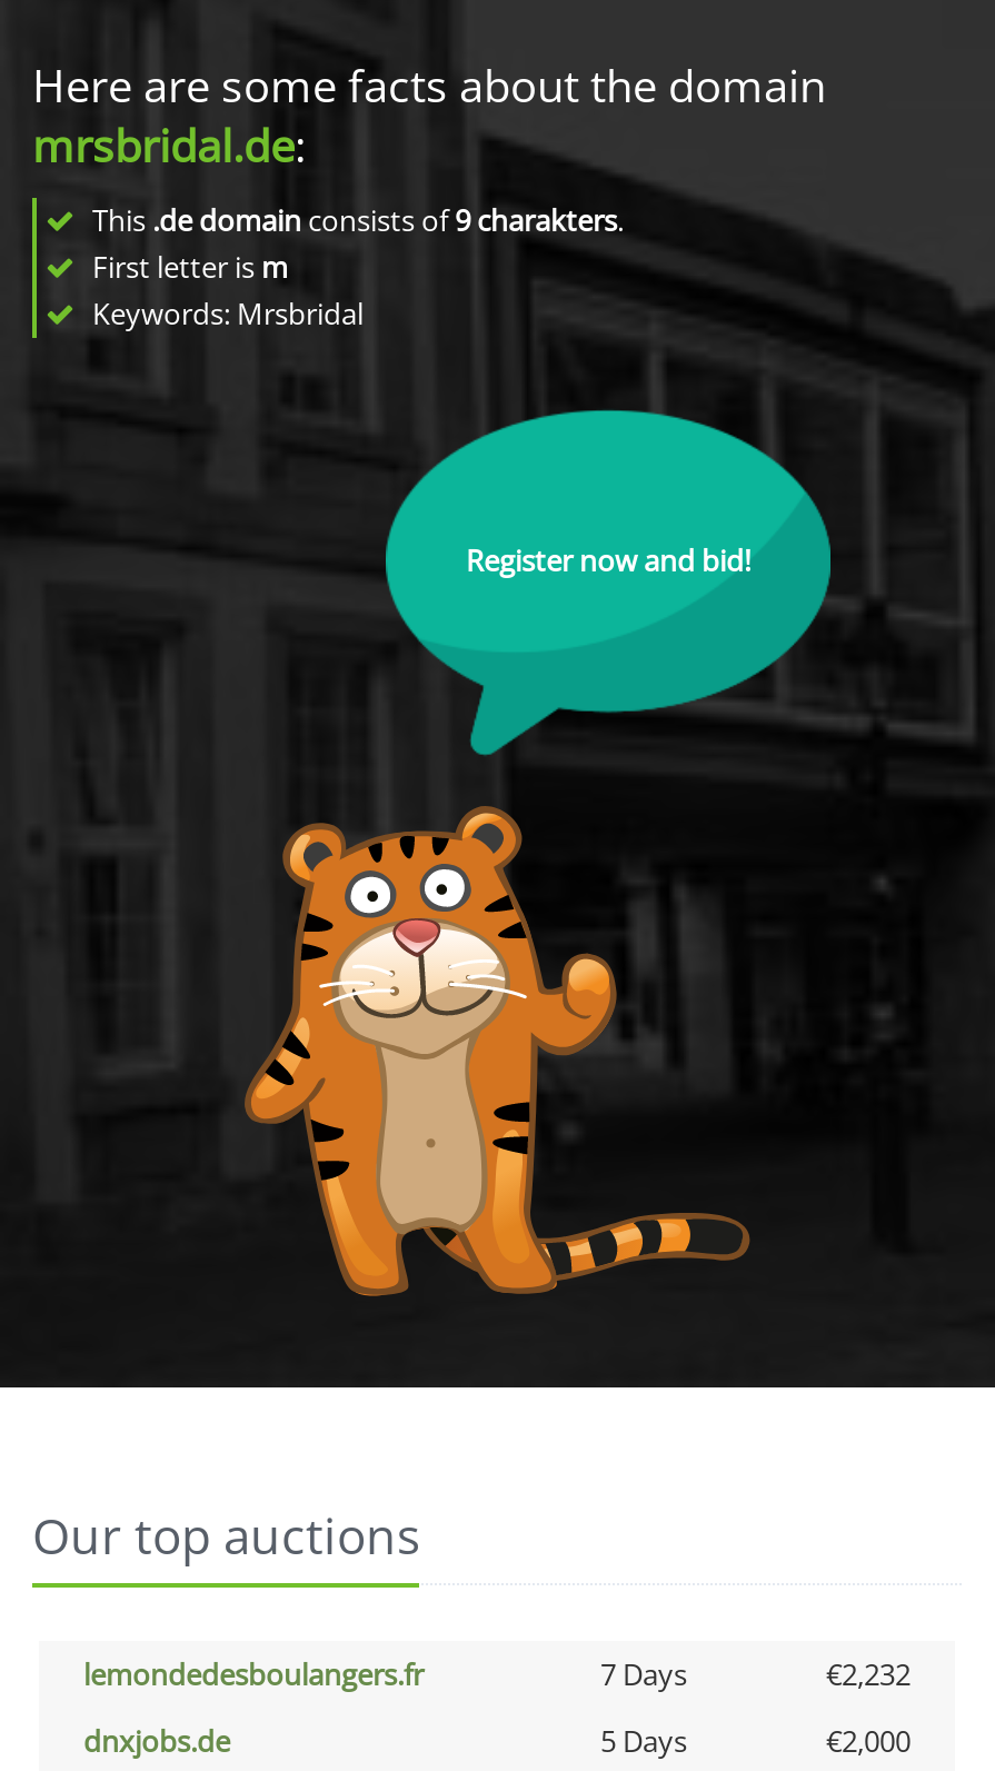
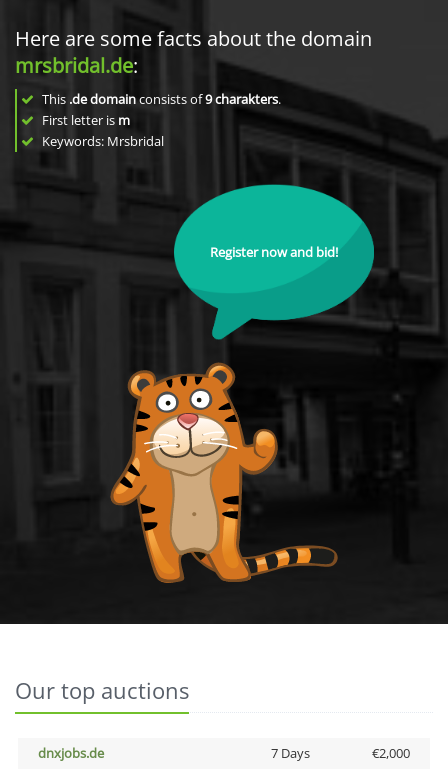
[83,1654,911,1694] lemondedesboulangers.fr | 7 Days | €2,232 -> none
[600,1721,687,1761] 5 Days -> [270,744,309,762] 7 Days

